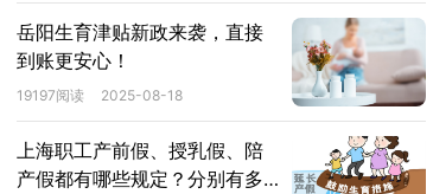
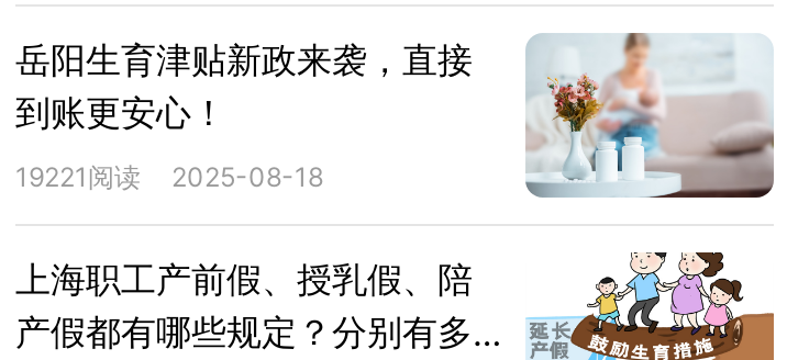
[17,87,183,104] 19197阅读 2025-08-18 -> [15,161,323,194] 19221阅读 2025-08-18

